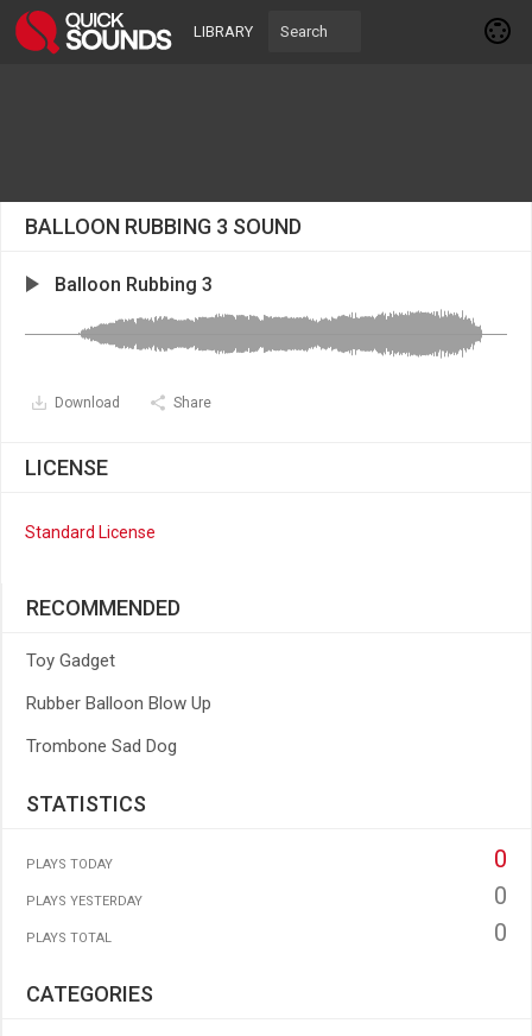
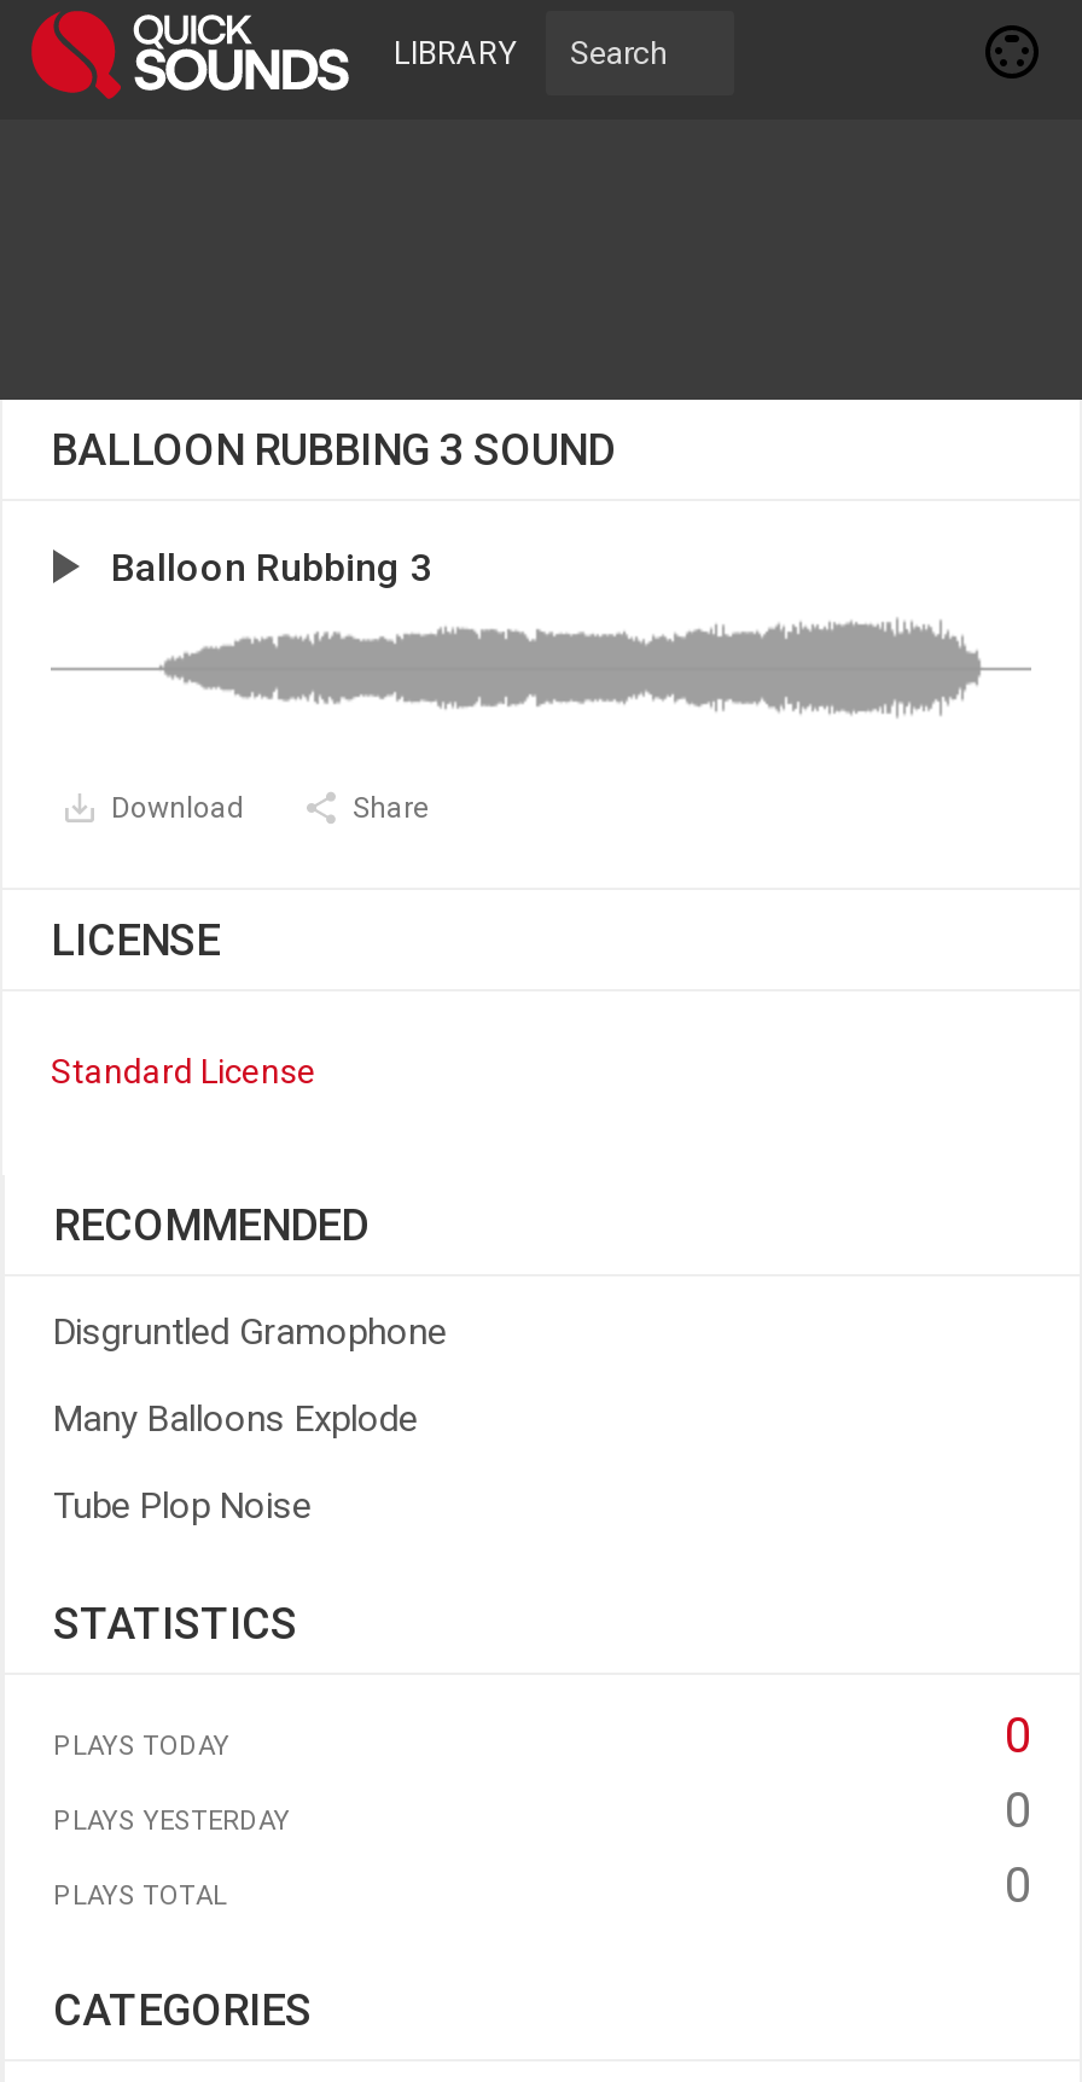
[26,650,115,671] Toy Gadget -> [53,1310,447,1354] Disgruntled Gramophone
[26,693,211,714] Rubber Balloon Blow Up -> [53,1397,418,1441] Many Balloons Explode
[26,735,177,757] Trombone Sad Dog -> [53,1484,312,1528] Tube Plop Noise

